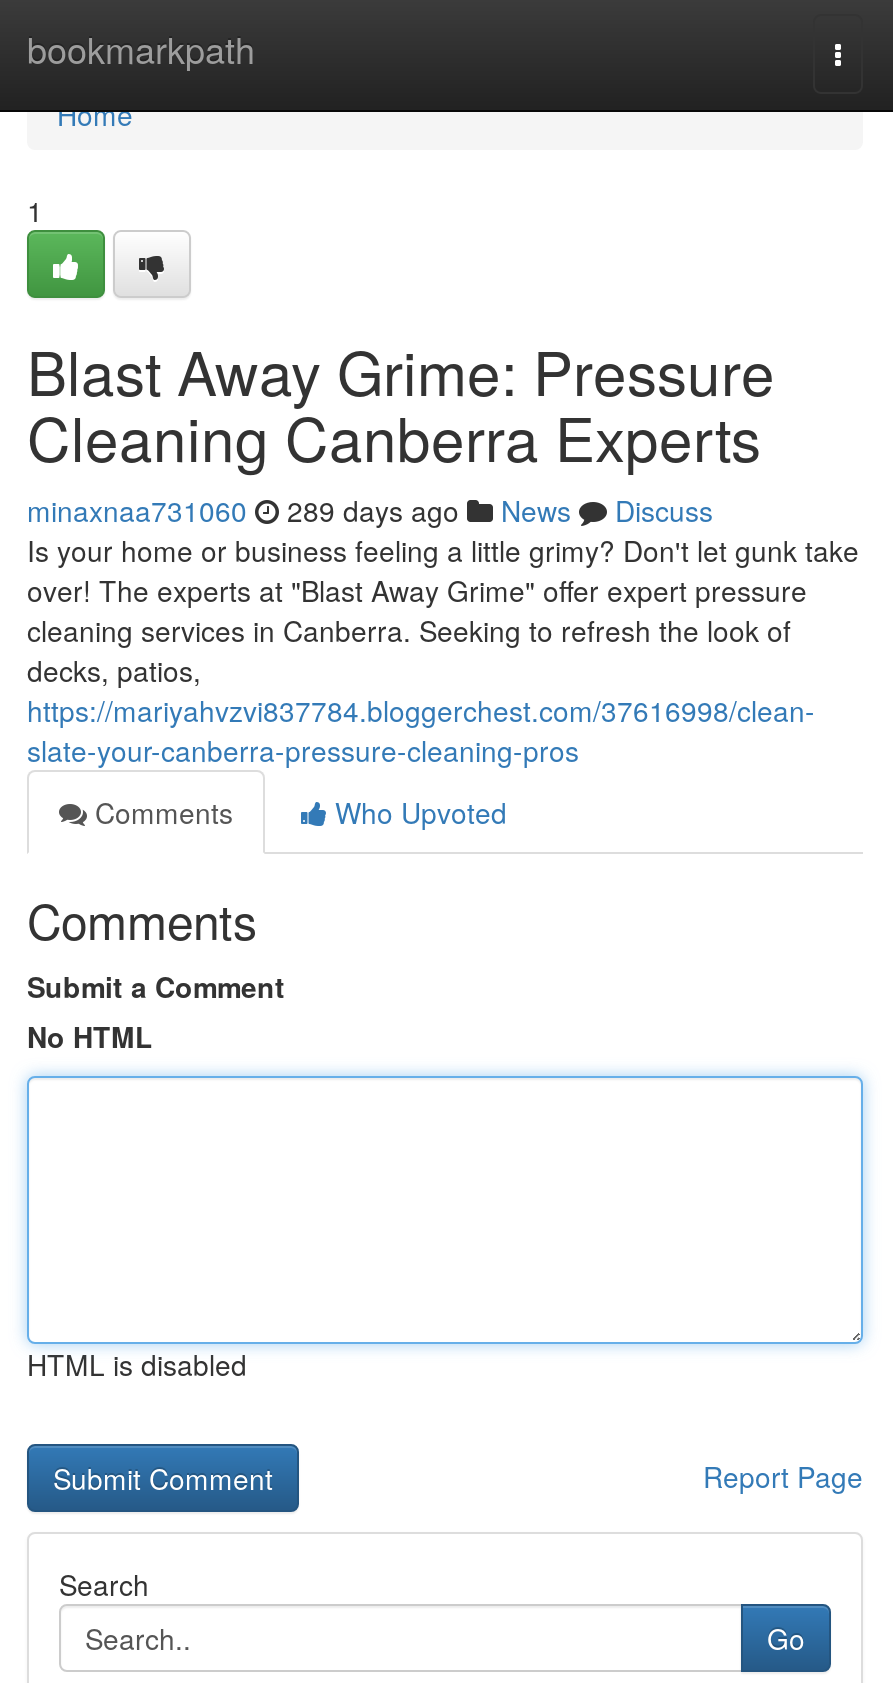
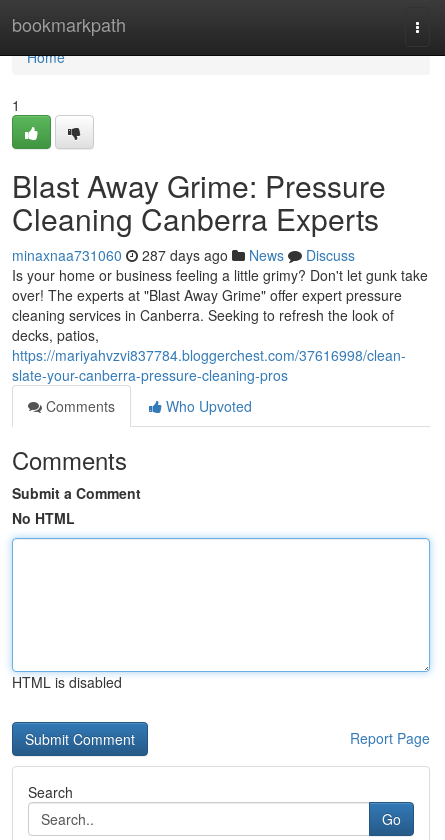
[27,490,713,530] minaxnaa731060 289 days ago News Discuss -> [12,245,355,265] minaxnaa731060 287 days ago News Discuss

